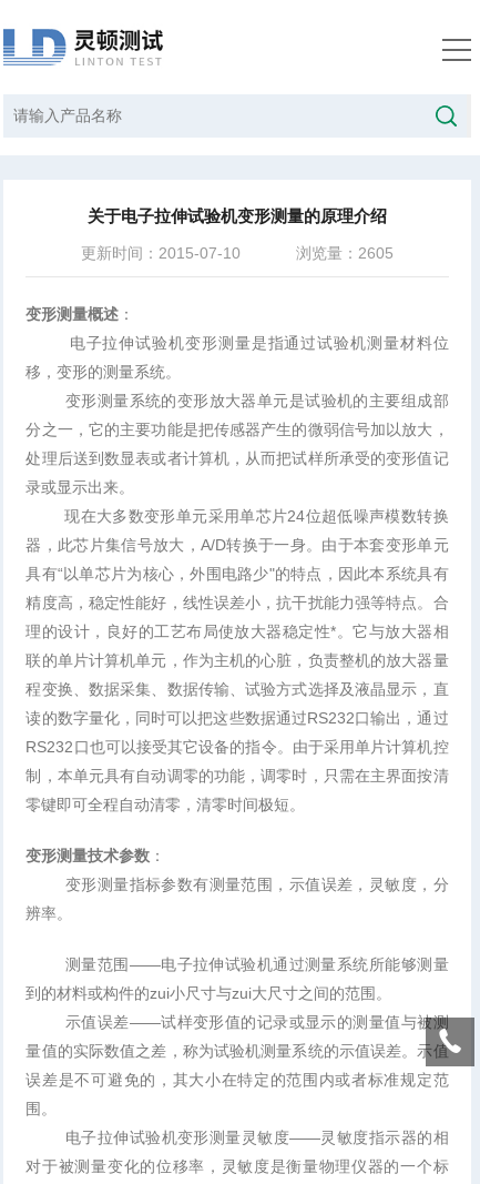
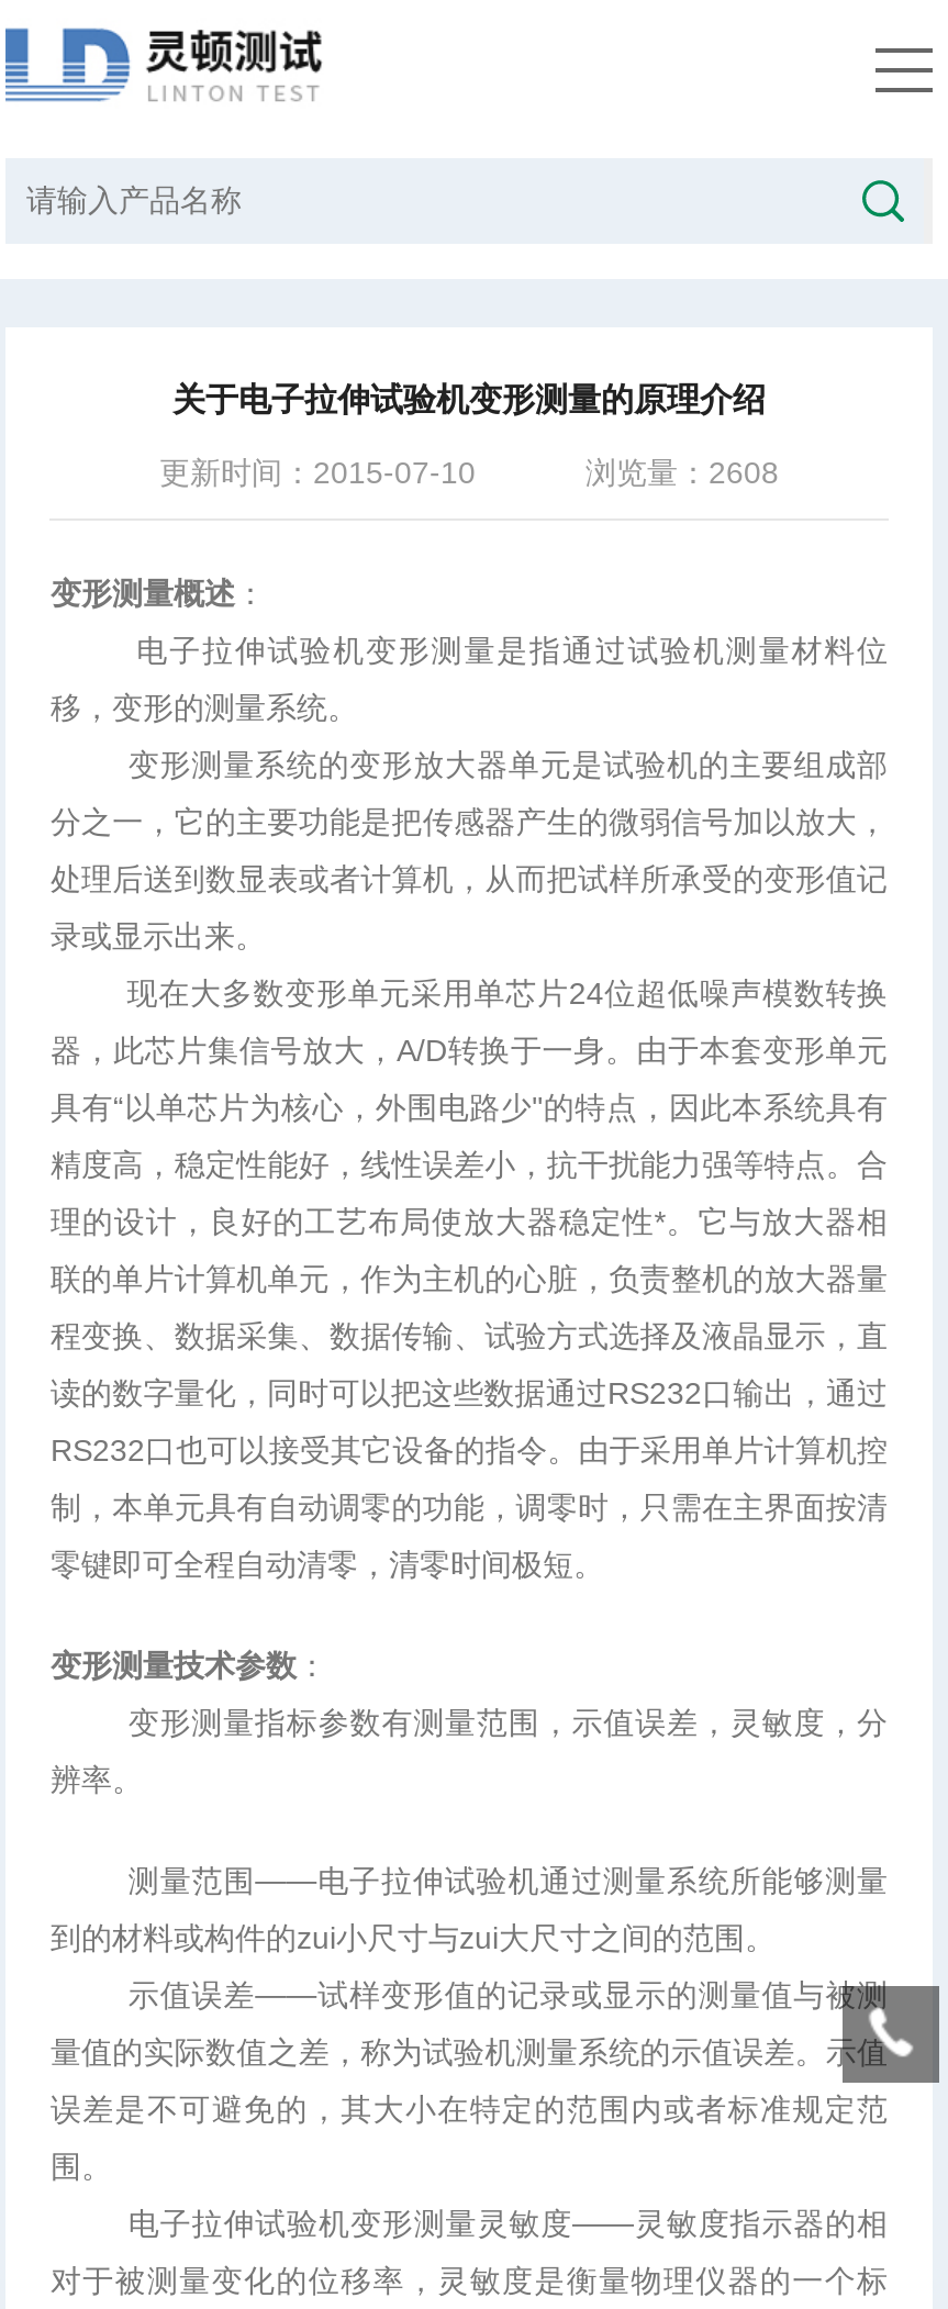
[296,244,394,262] 浏览量：2605 -> [585,455,779,490] 浏览量：2608

